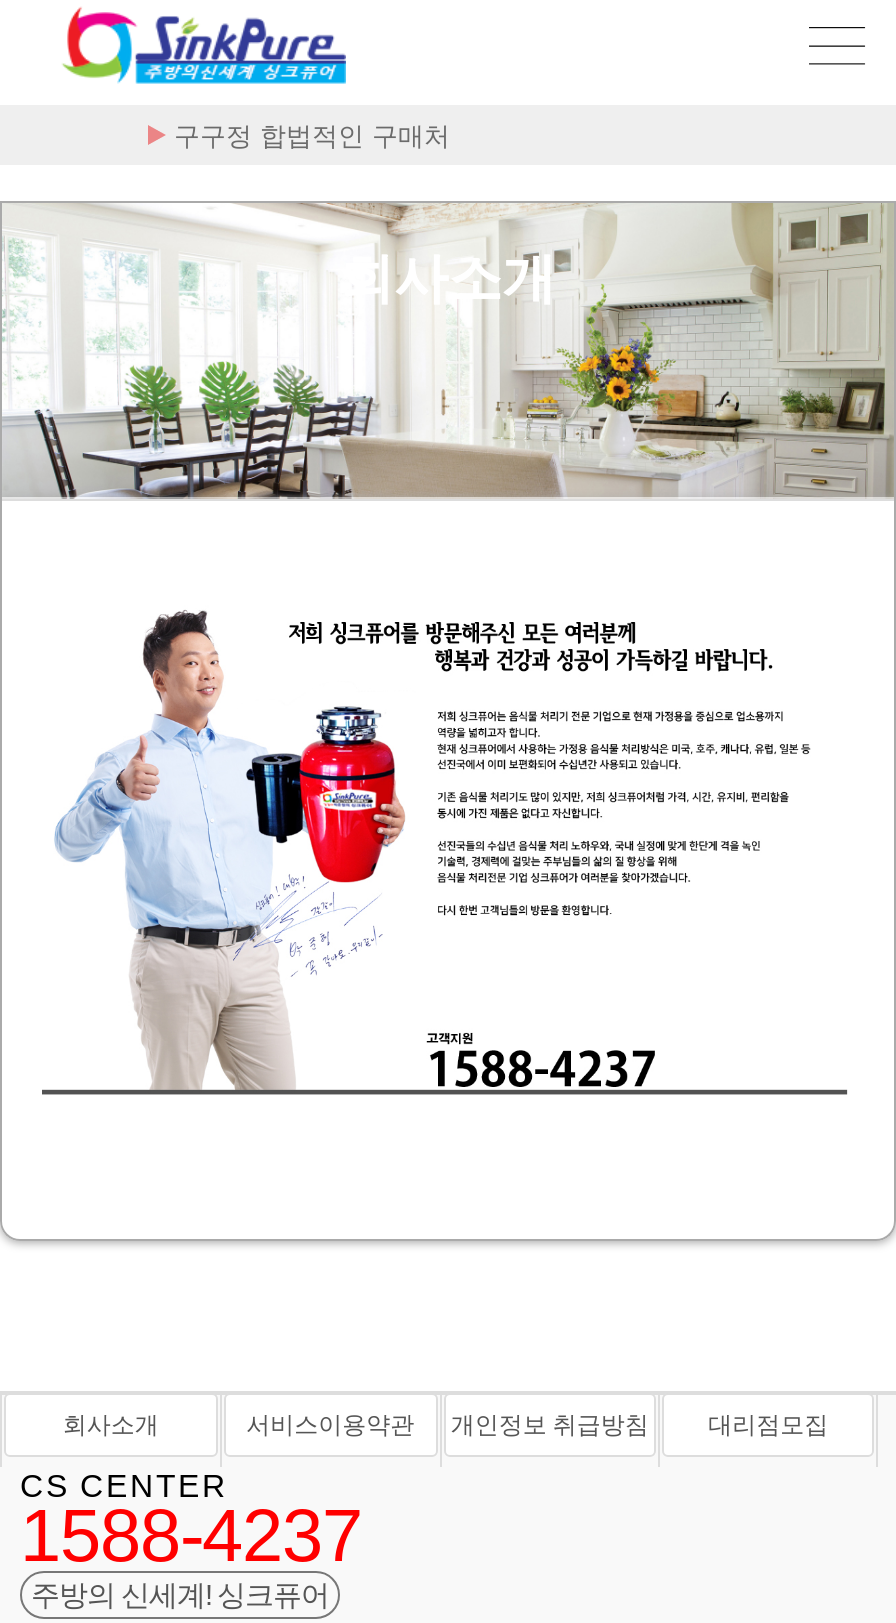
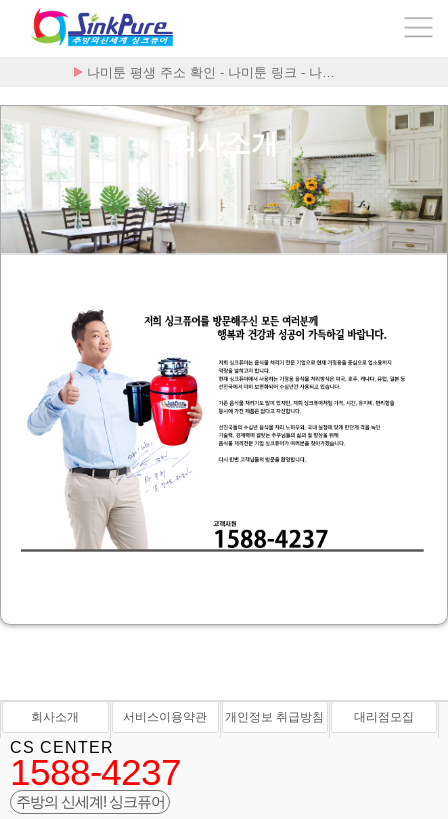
[174,121,450,151] 구구정 합법적인 구매처 -> [87,65,335,80] 나미툰 평생 주소 확인 - 나미툰 링크 - 나…

